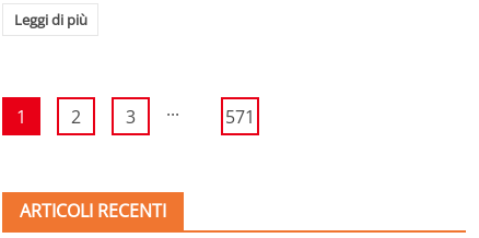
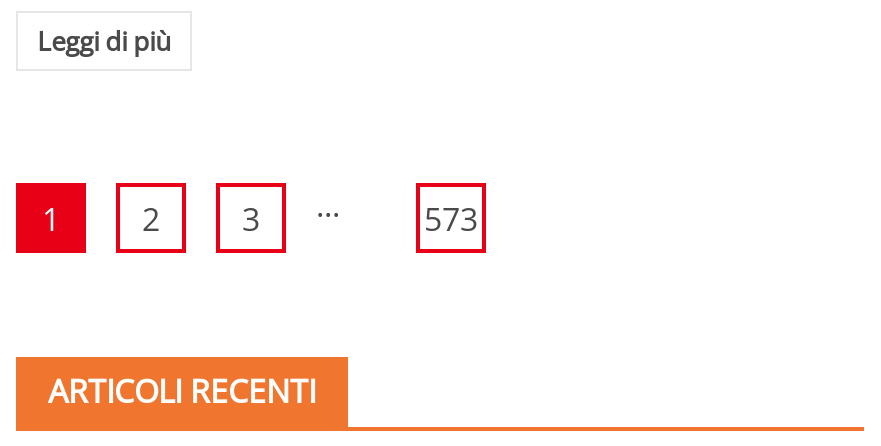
[225,105,255,129] 571 -> [424,197,478,241] 573

